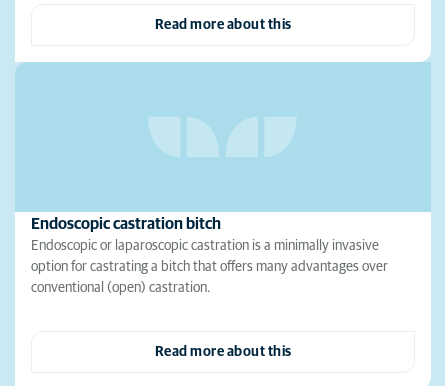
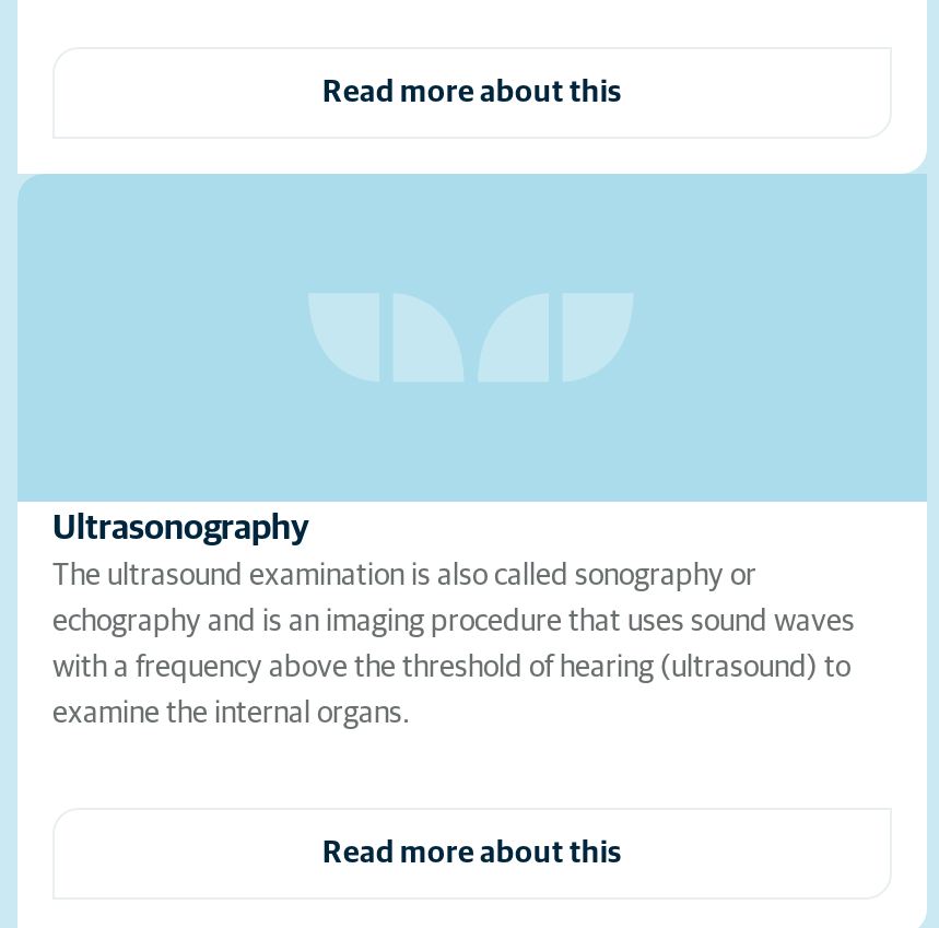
[31,216,388,295] Endoscopic castration bitch | Endoscopic or laparoscopic castration is a minimally invasive | option for castrating a bitch that offers many advantages over | conventional (open) castration. -> [52,510,855,729] Ultrasonography | The ultrasound examination is also called sonography or | echography and is an imaging procedure that uses sound waves | with a frequency above the threshold of hearing (ultrasound) to | examine the internal organs.

